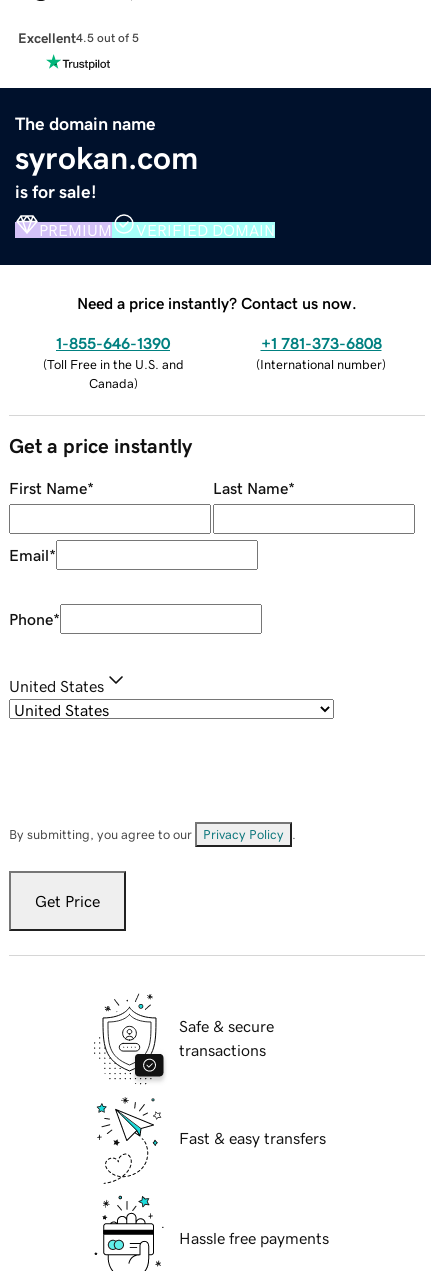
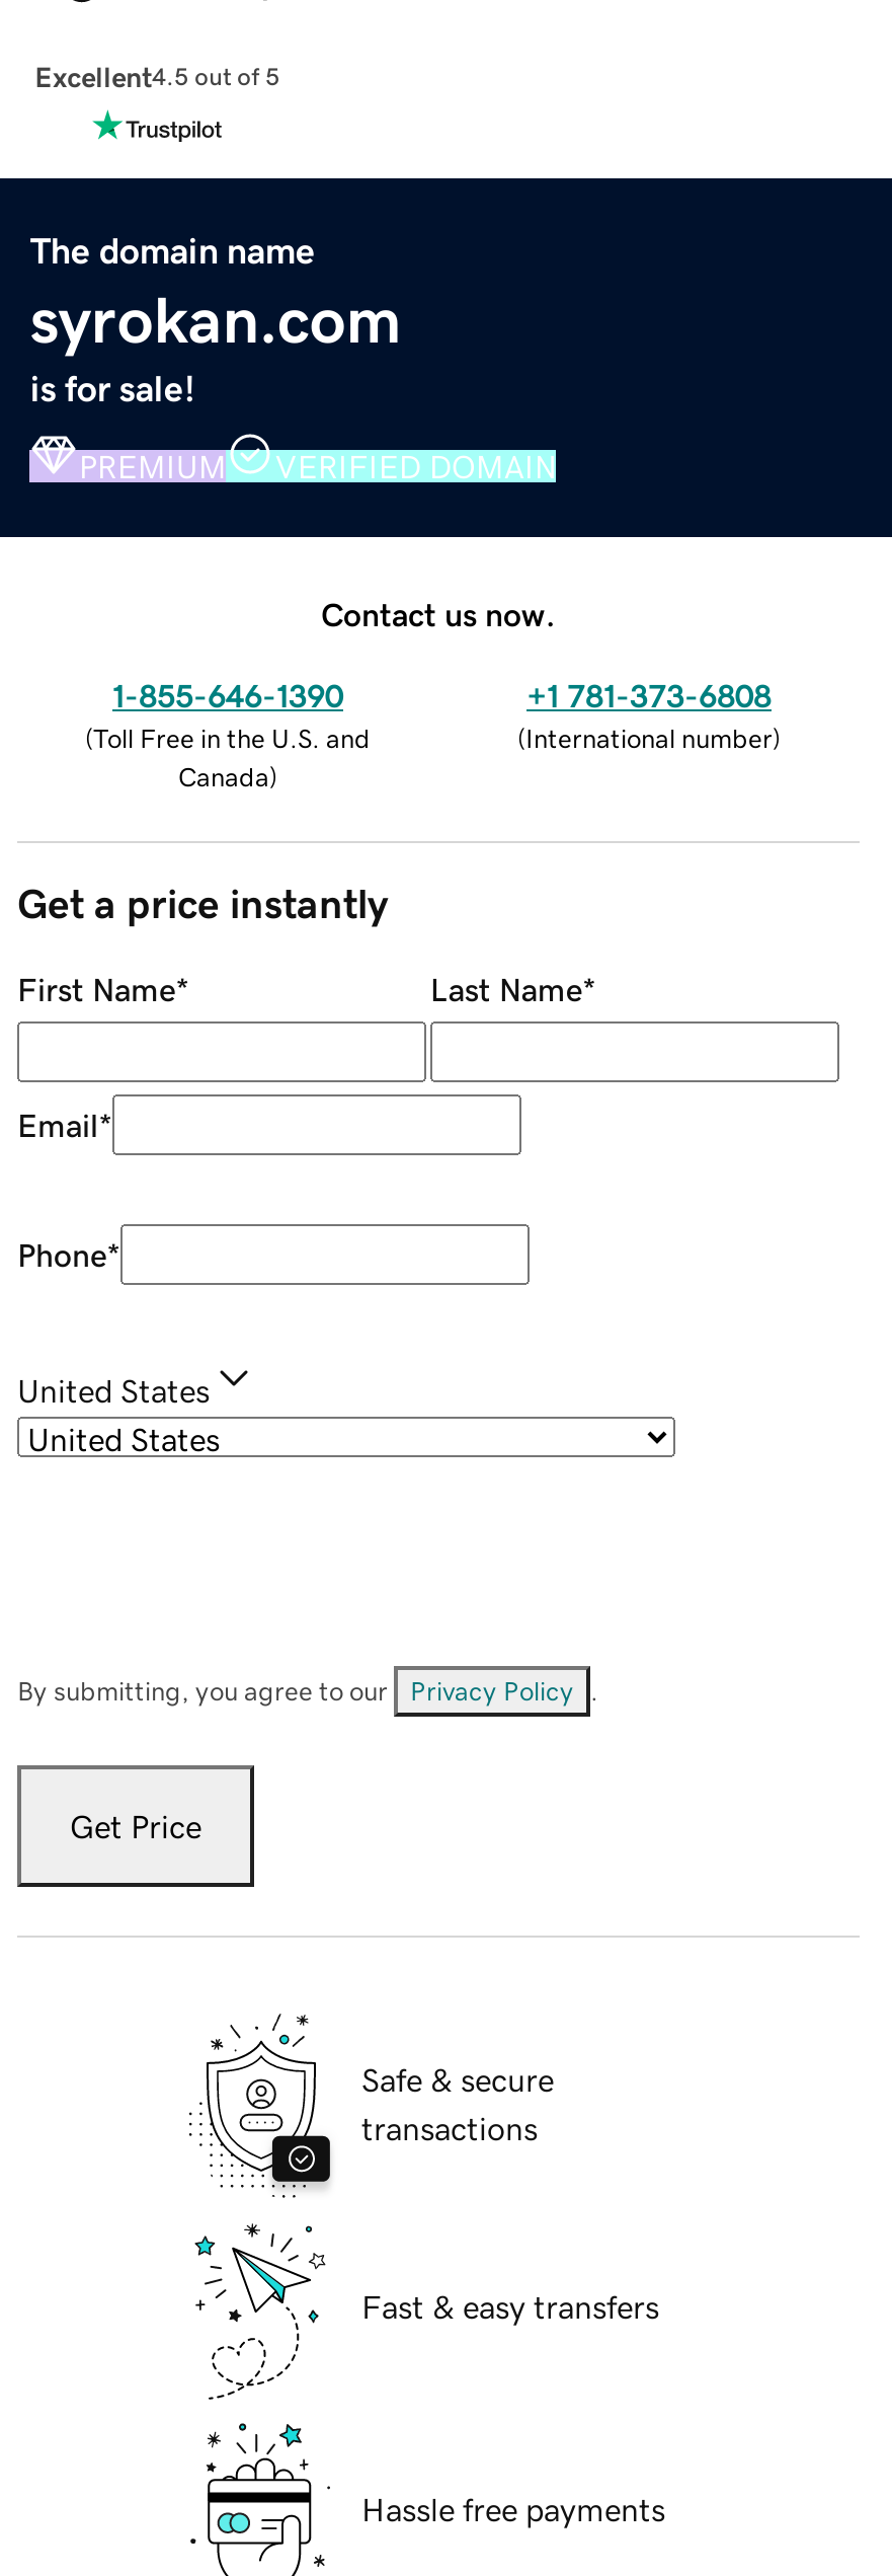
[77,295,357,311] Need a price instantly? Contact us now. -> [321,597,556,630] Contact us now.

